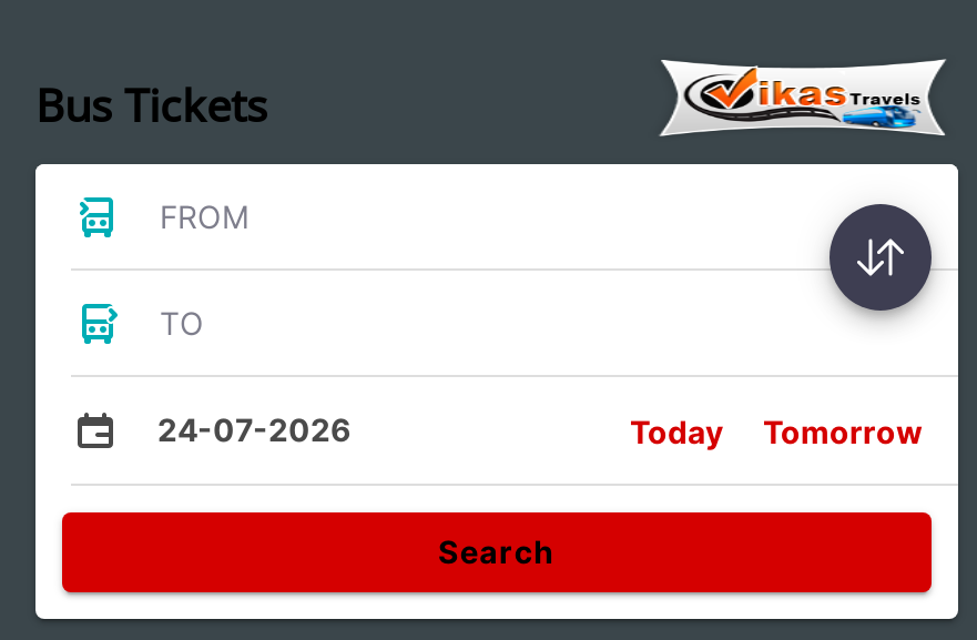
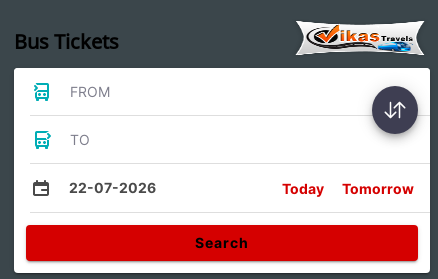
[157,410,350,448] 24-07-2026 -> [69,179,156,196] 22-07-2026

